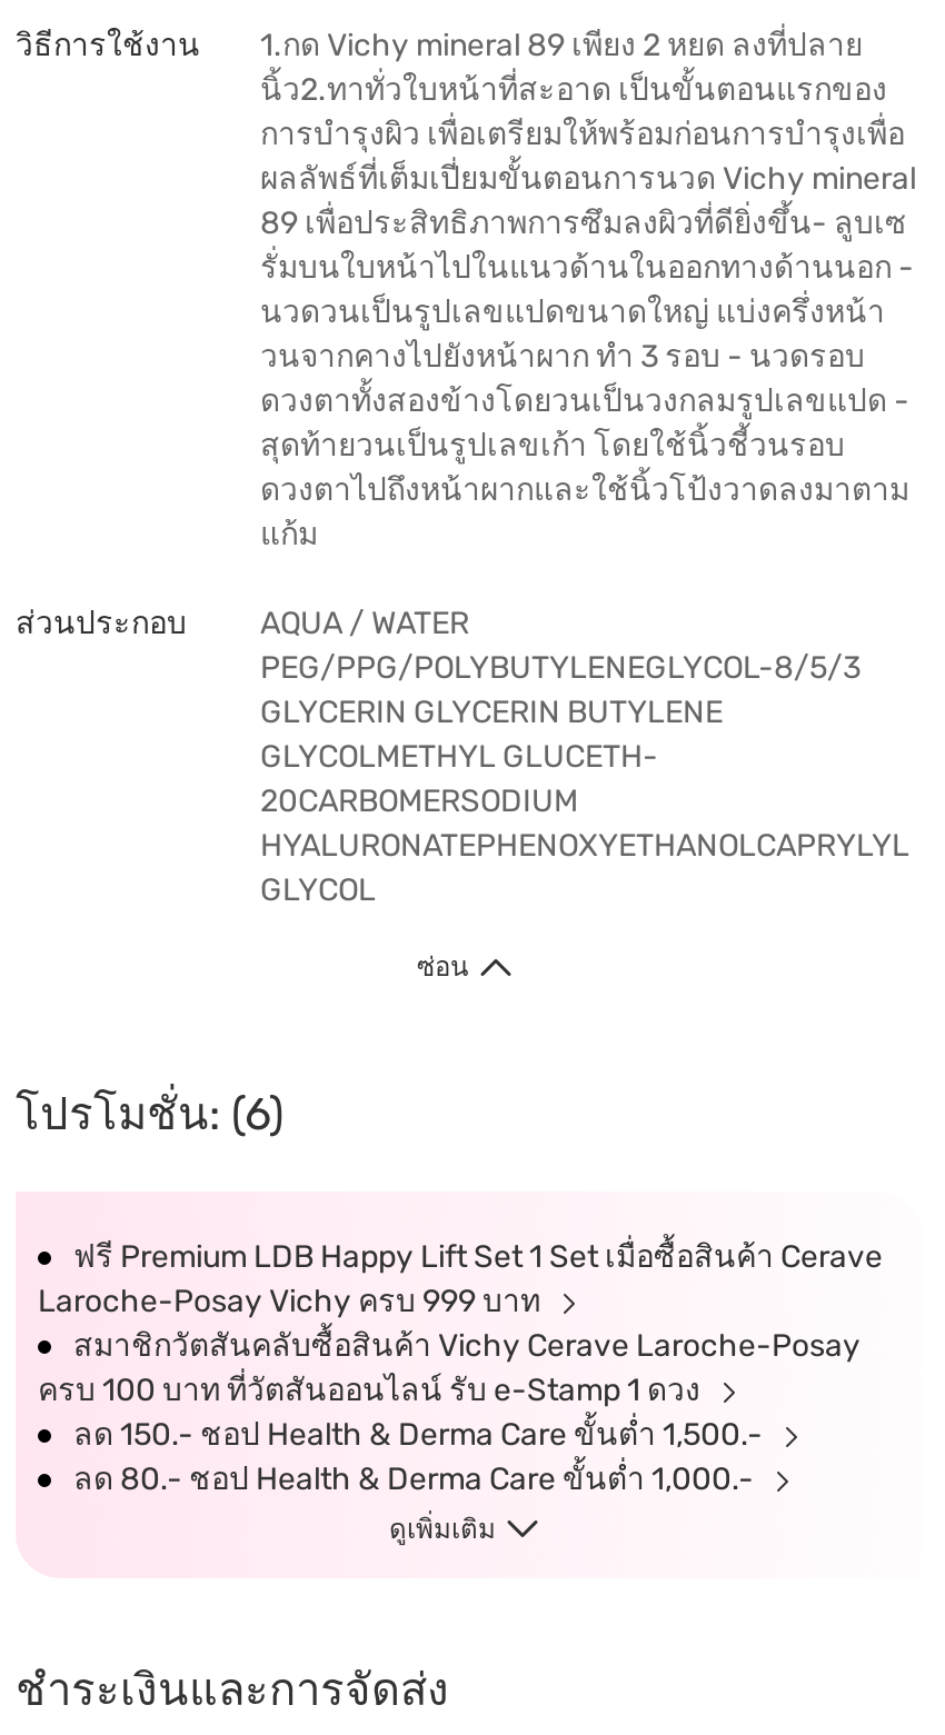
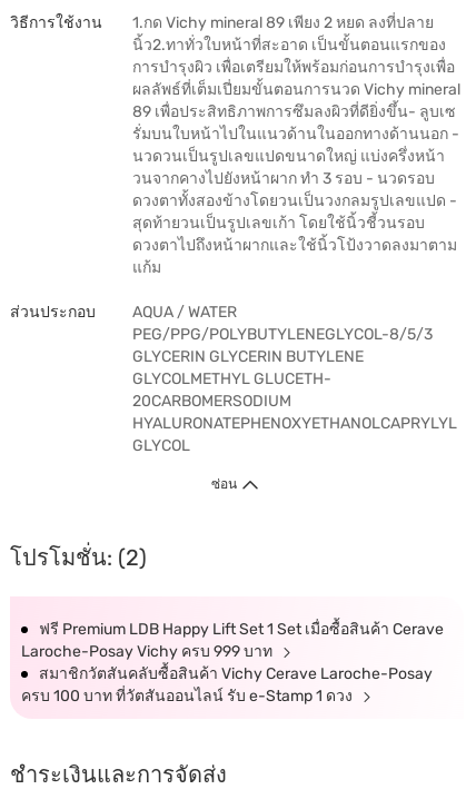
[16,1087,285,1140] โปรโมชั่น: (6) -> [10,544,147,571] โปรโมชั่น: (2)
[73,1416,769,1545] ลด 150.- ชอป Health & Derma Care ขั้นต่ำ 1,500.- | ลด 80.- ชอป Health & Derma Care ขั้นต่ำ 1,000.- | ดูเพิ่มเติม -> none

